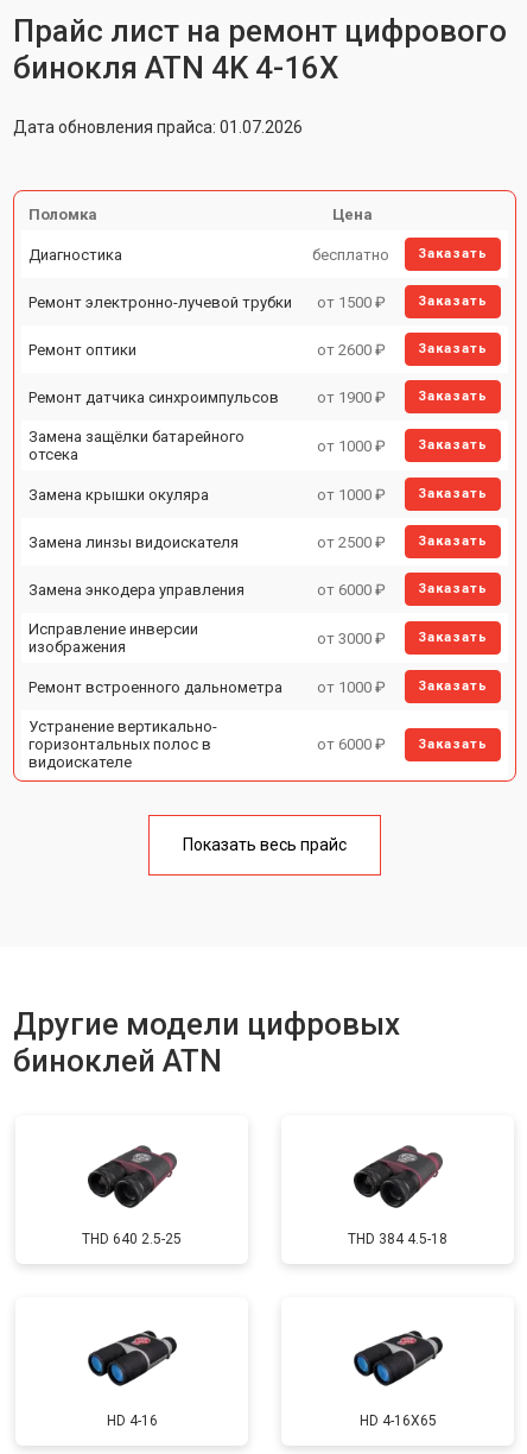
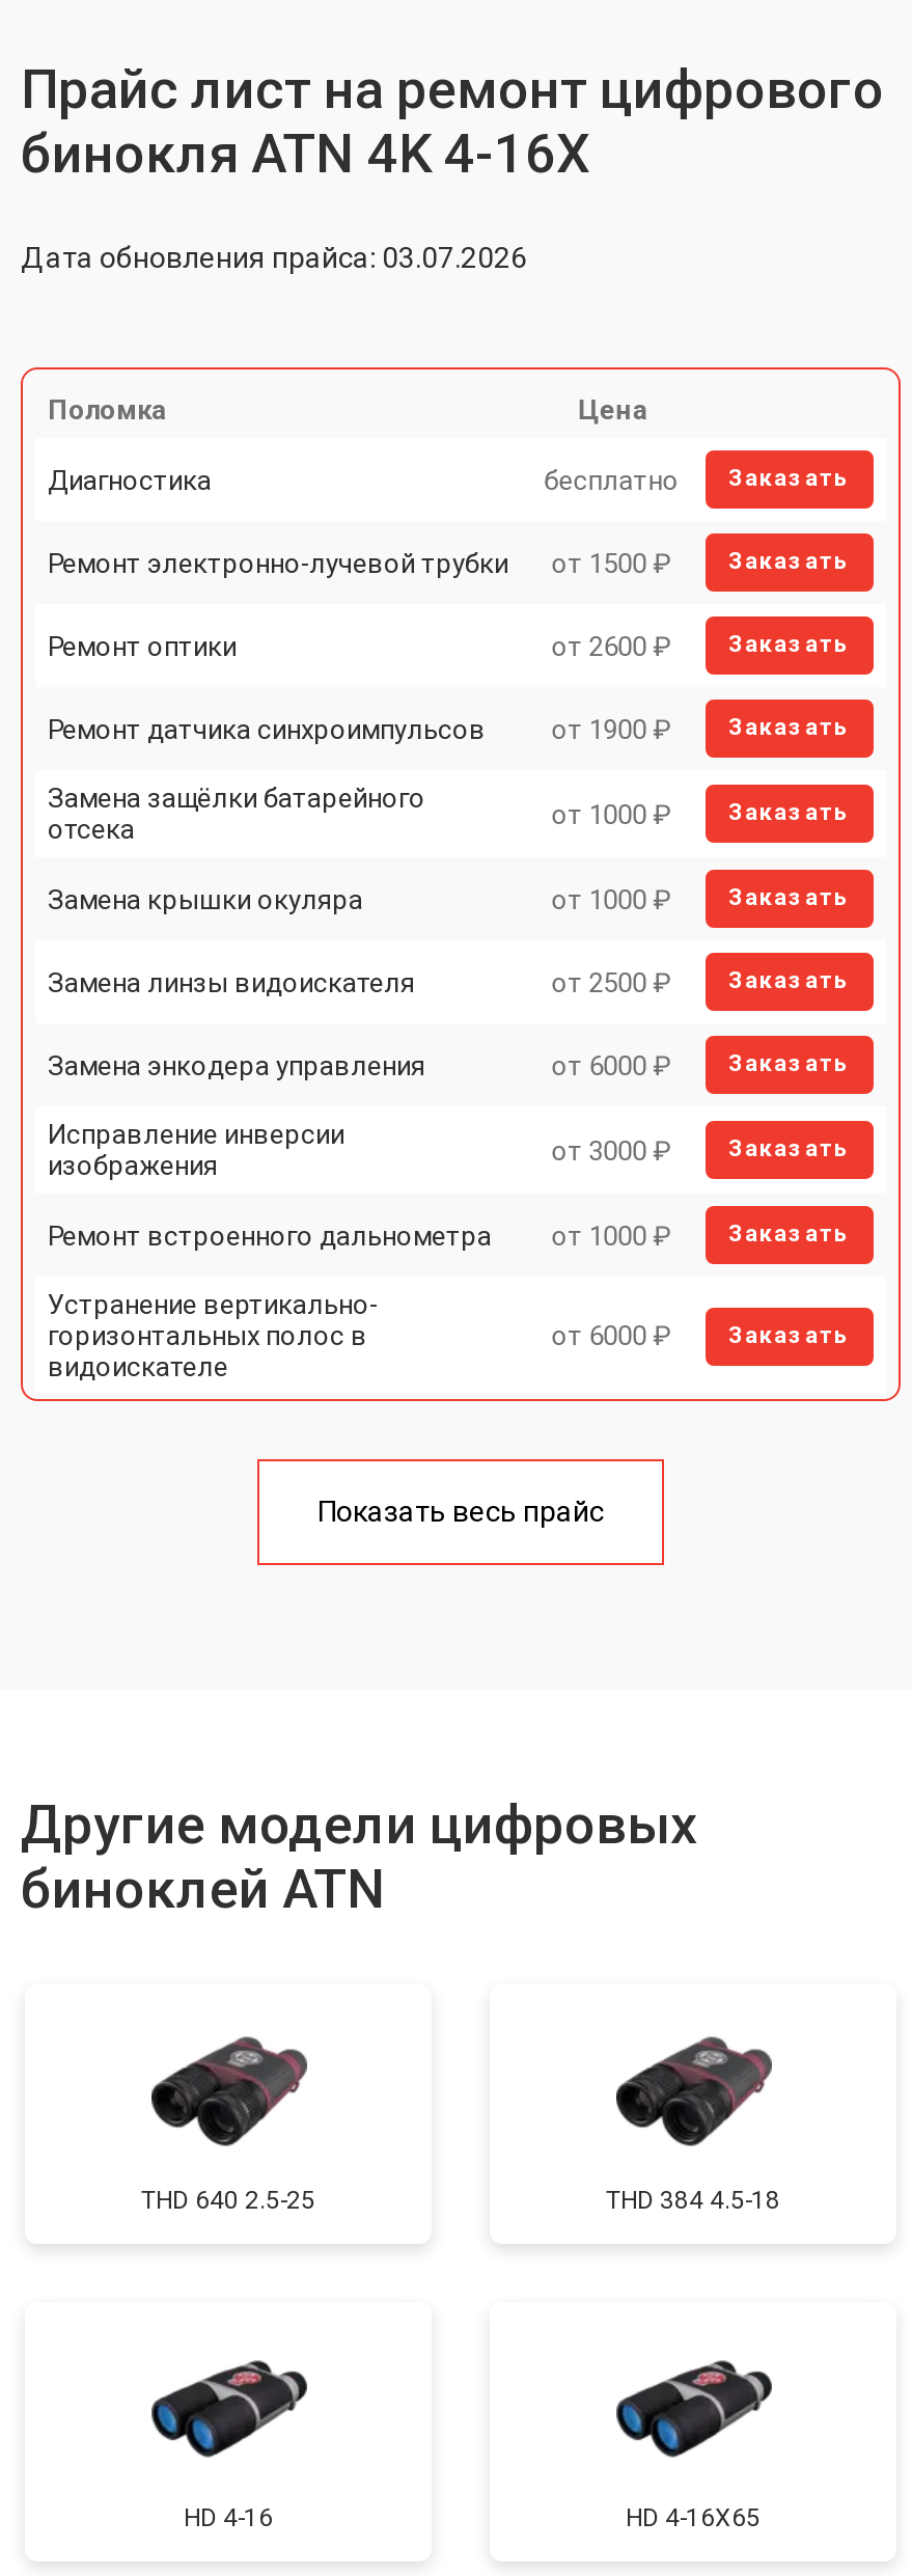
[13,118,303,137] Дата обновления прайса: 01.07.2026 -> [21,241,527,274] Дата обновления прайса: 03.07.2026

